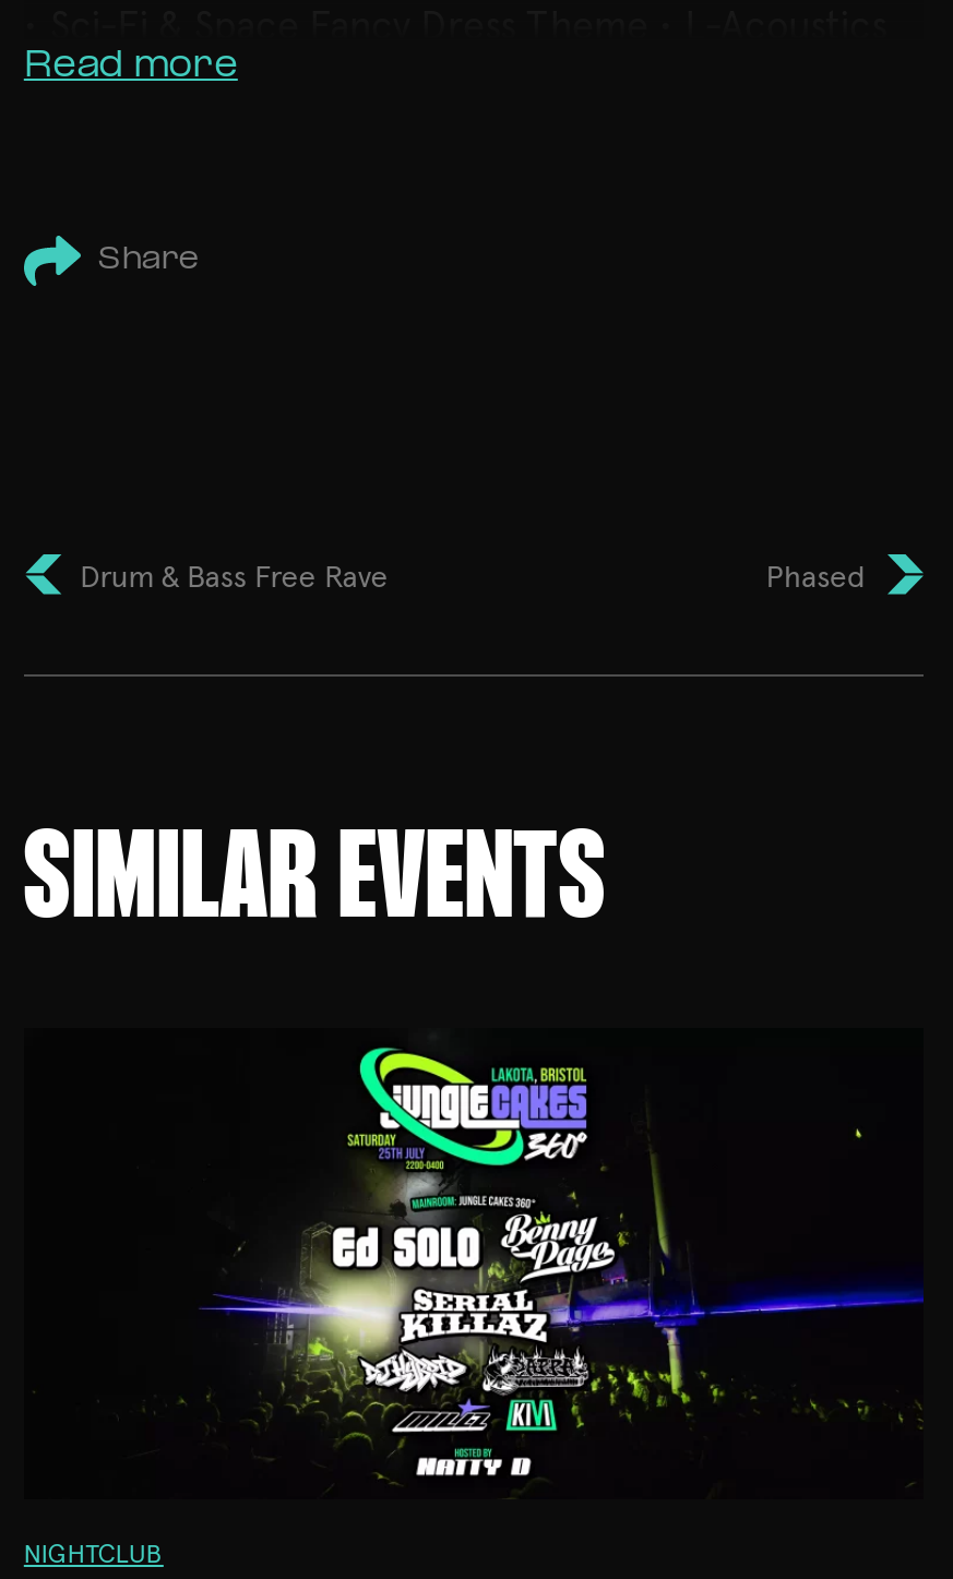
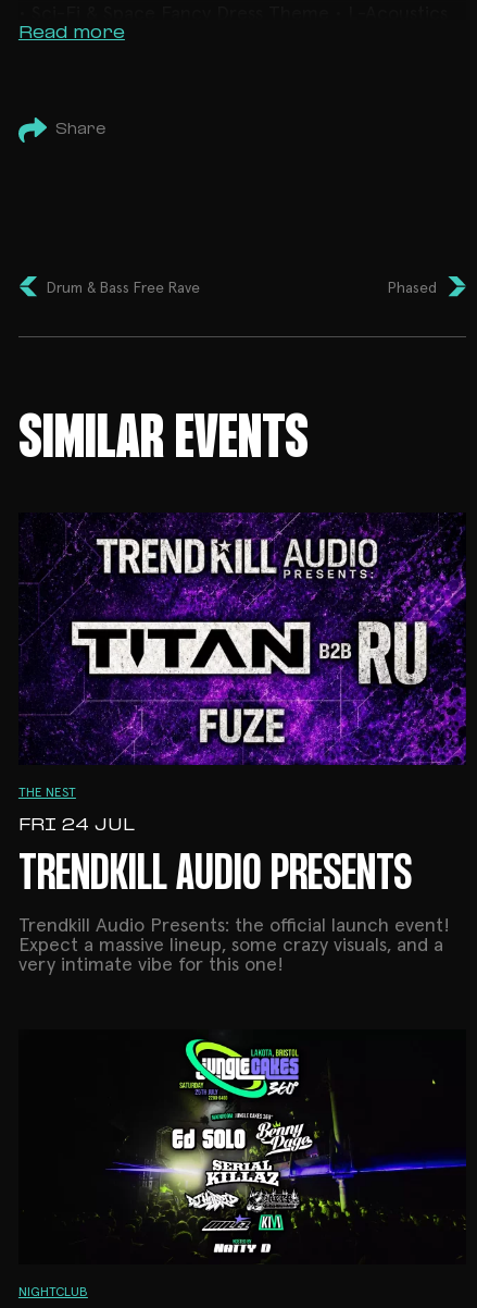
none -> [18,511,467,975] [image] | THE NEST | FRI 24 JUL | TRENDKILL AUDIO PRESENTS | Trendkill Audio Presents: the official launch event! | Expect a massive lineup, some crazy visuals, and a | very intimate vibe for this one!

